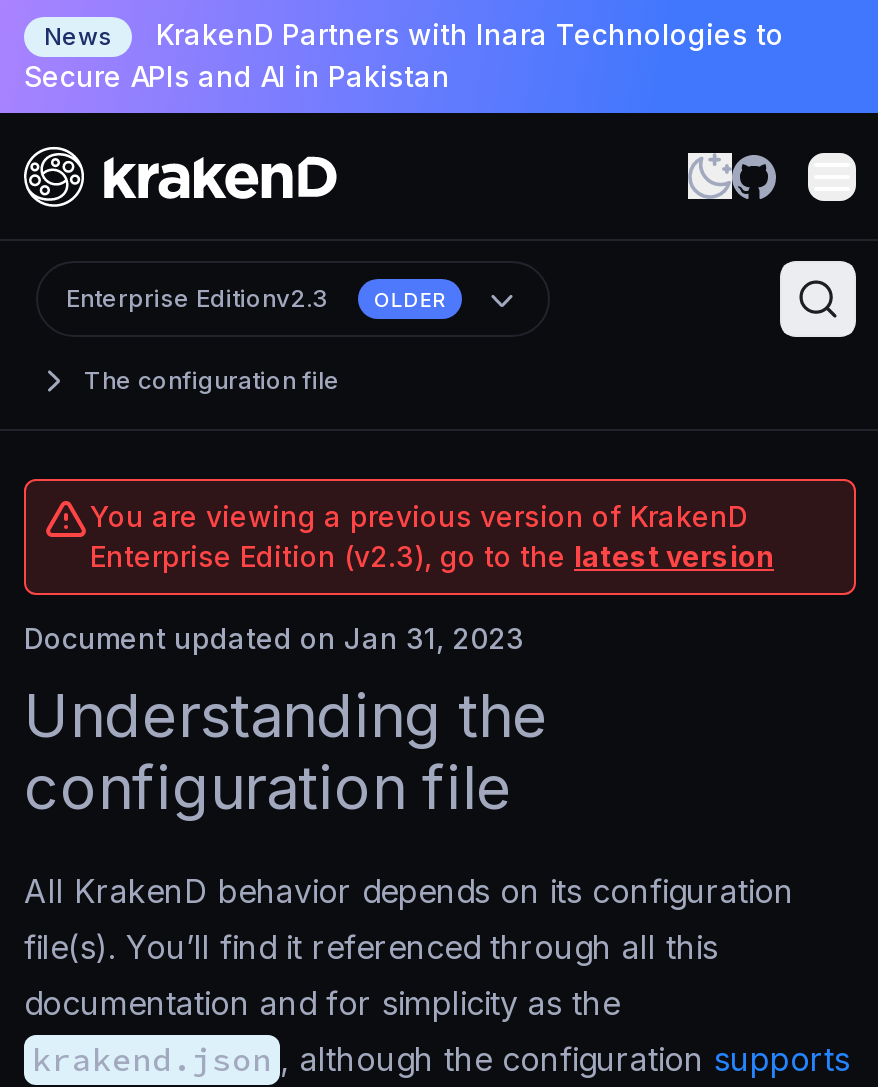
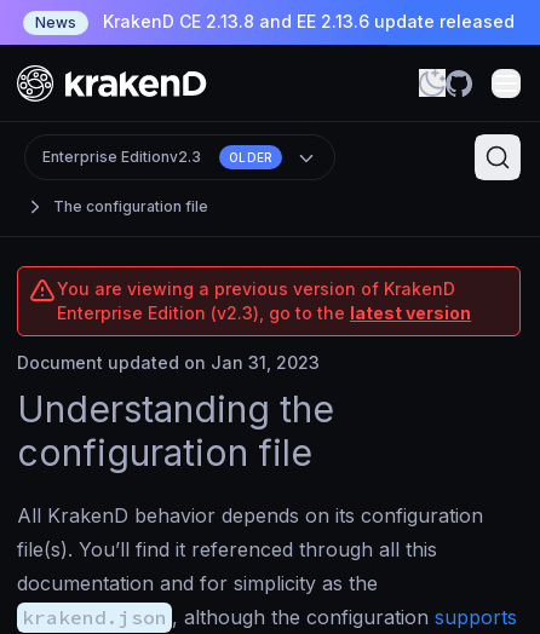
[24,17,784,93] KrakenD Partners with Inara Technologies to | Secure APIs and AI in Pakistan -> [98,11,515,31] KrakenD CE 2.13.8 and EE 2.13.6 update released

